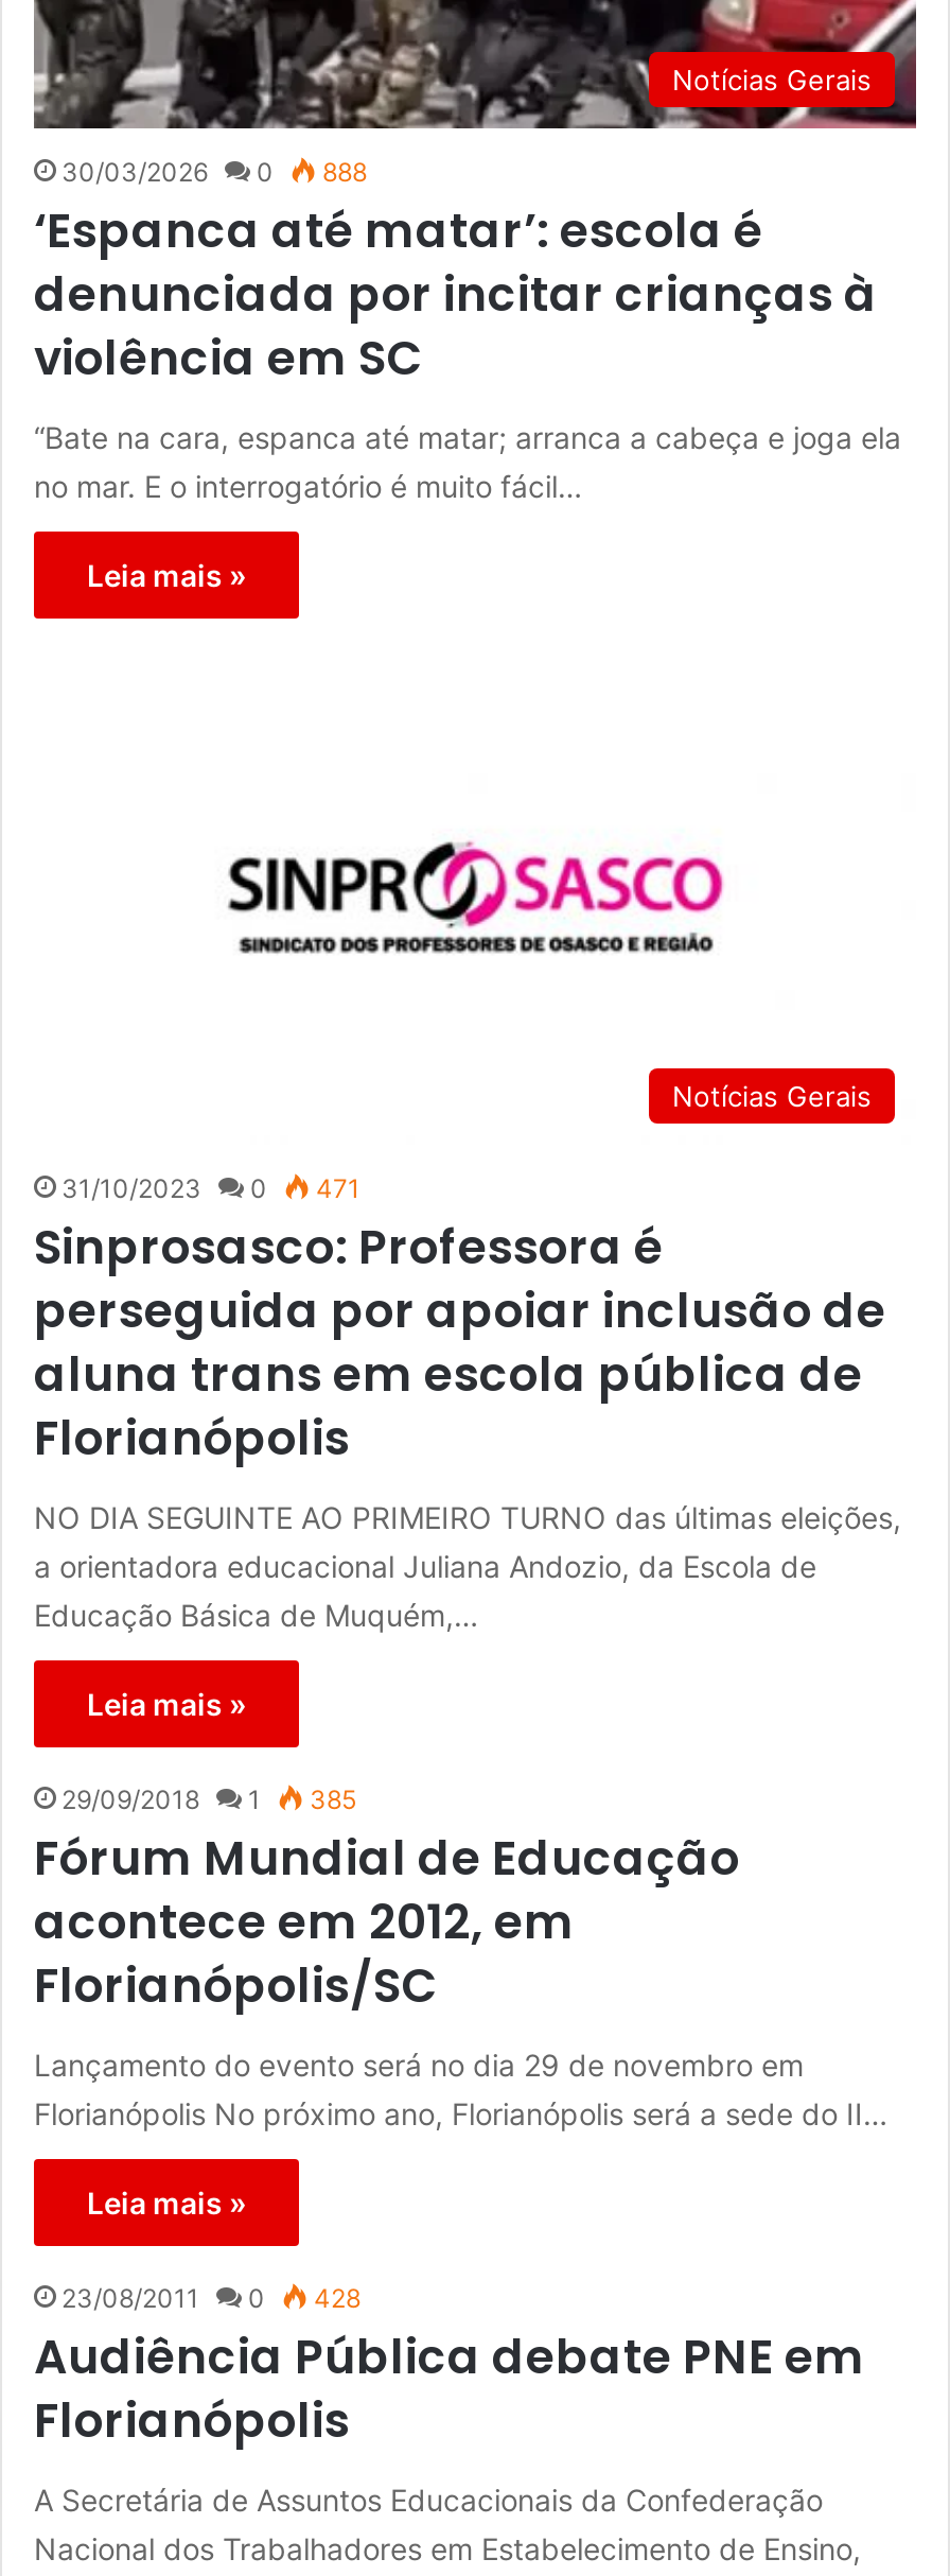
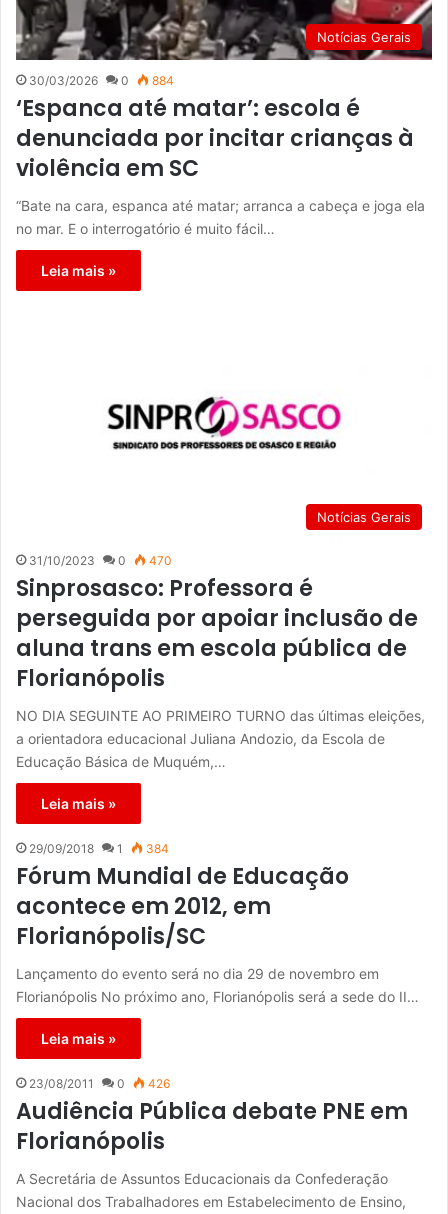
[61,156,367,187] 30/03/2026 0 888 -> [29,73,174,88] 30/03/2026 0 884
[61,1173,360,1205] 31/10/2023 0 471 -> [29,553,172,568] 31/10/2023 0 470
[61,1785,356,1816] 29/09/2018 1 385 -> [29,841,169,856] 29/09/2018 1 384
[61,2283,360,2315] 23/08/2011 0 428 -> [29,1076,170,1091] 23/08/2011 0 426

